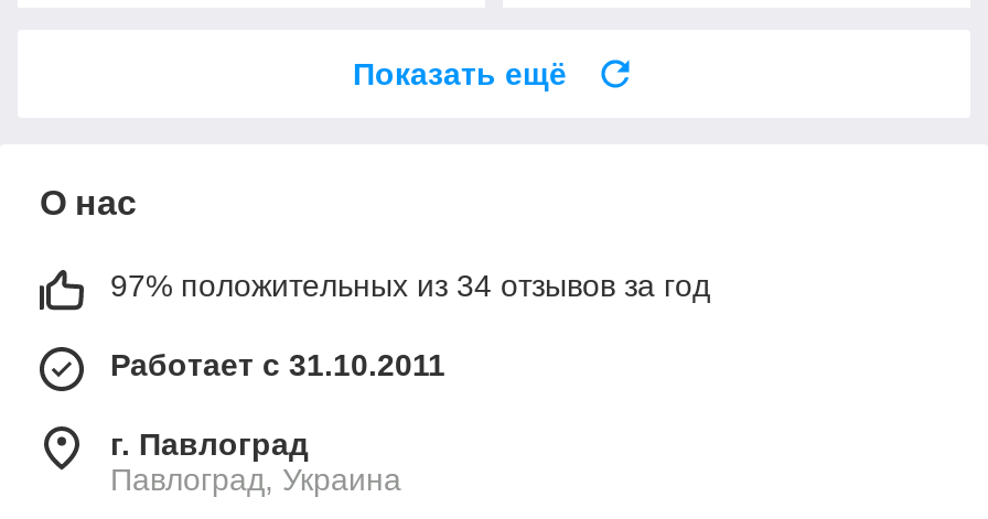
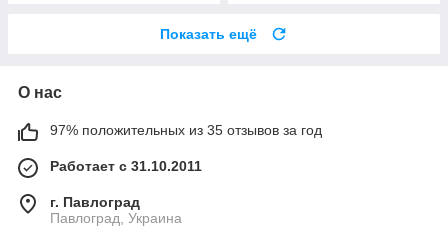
[110,267,710,303] 97% положительных из 34 отзывов за год -> [50,122,322,138] 97% положительных из 35 отзывов за год

